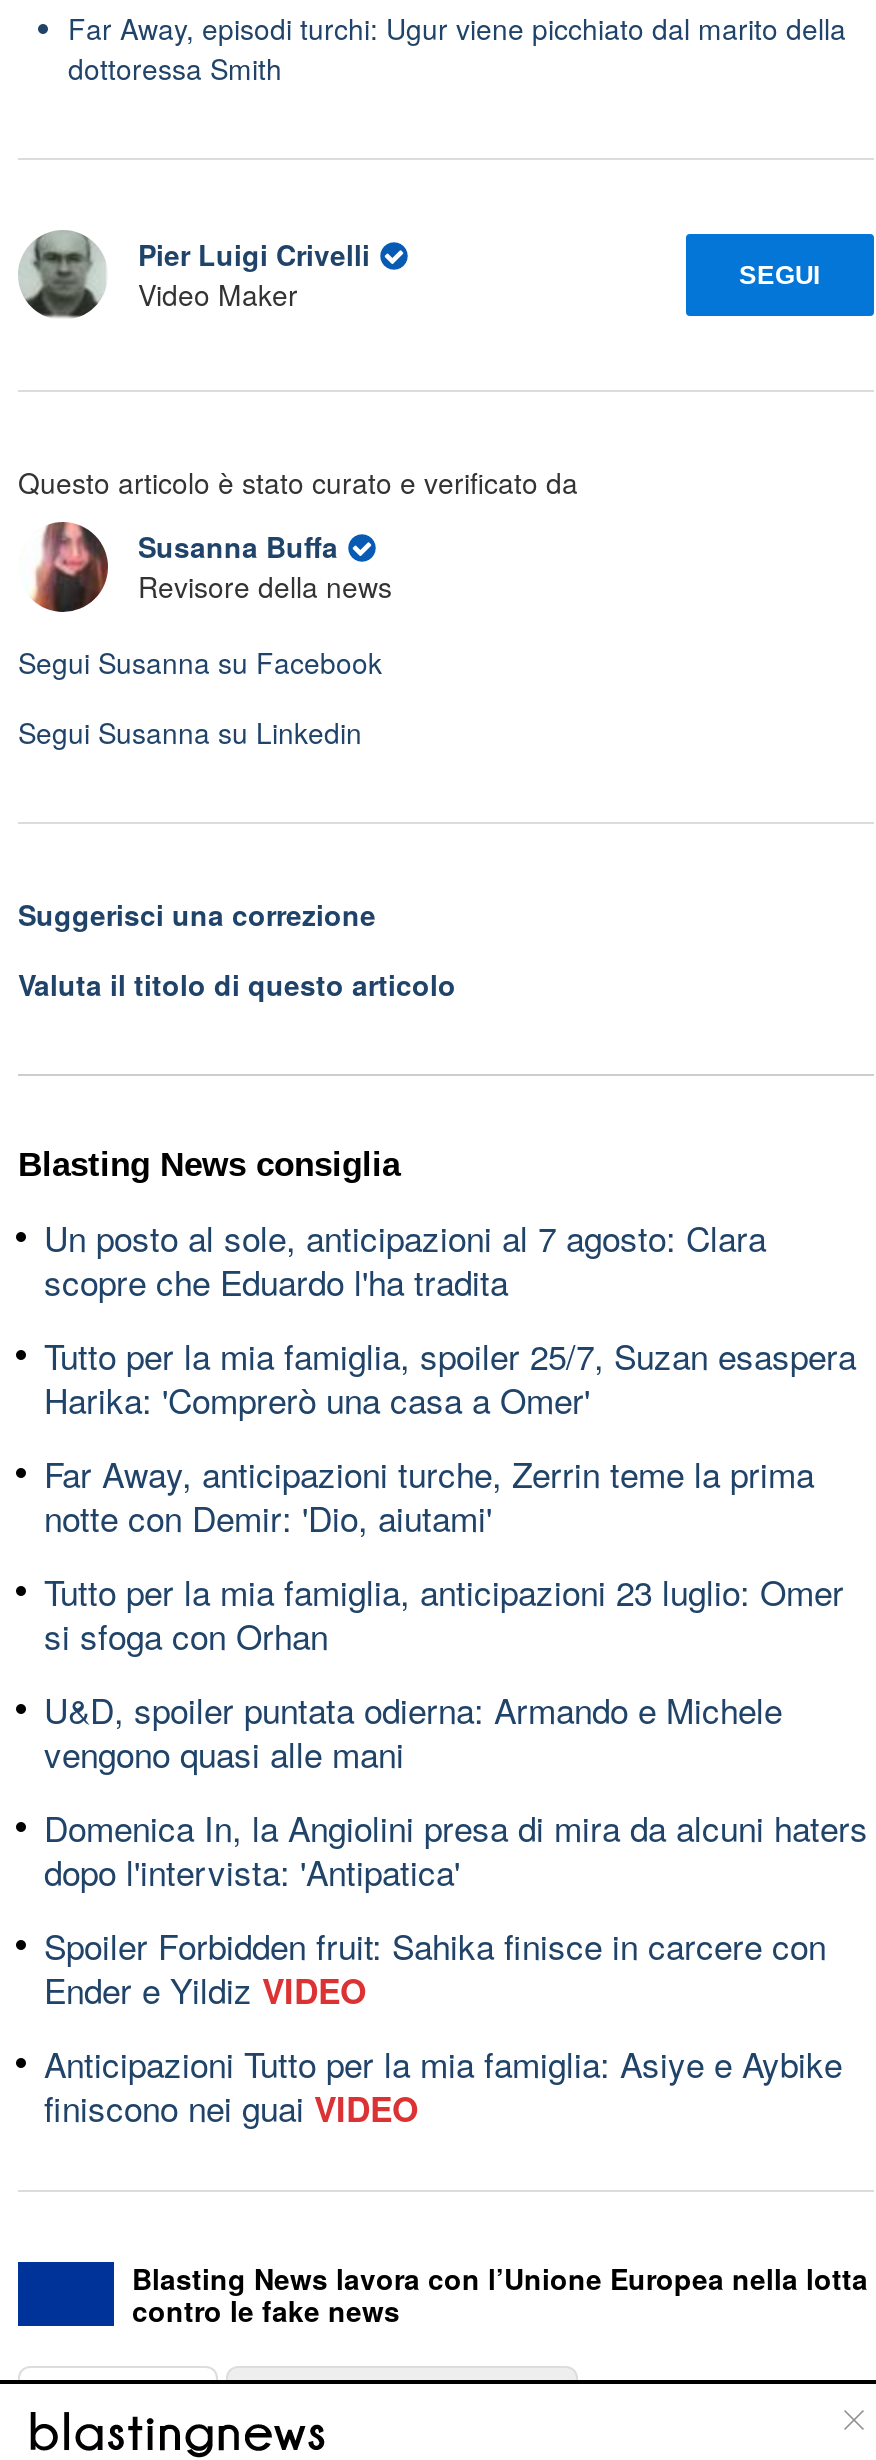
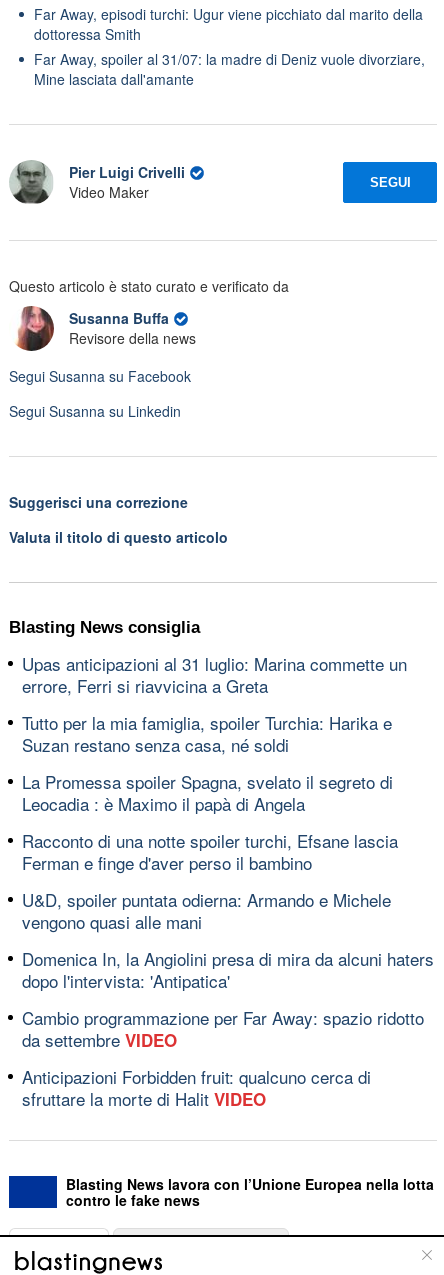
none -> [34,48,425,88] Far Away, spoiler al 31/07: la madre di Deniz vuole divorziare, | Mine lasciata dall'amante
[44,1211,766,1305] Un posto al sole, anticipazioni al 7 agosto: Clara | scopre che Eduardo l'ha tradita -> [22,650,407,697] Upas anticipazioni al 31 luglio: Marina commette un | errore, Ferri si riavvicina a Greta
[44,1329,856,1423] Tutto per la mia famiglia, spoiler 25/7, Suzan esaspera | Harika: 'Comprerò una casa a Omer' -> [22,709,392,756] Tutto per la mia famiglia, spoiler Turchia: Harika e | Suzan restano senza casa, né soldi
[44,1447,814,1541] Far Away, anticipazioni turche, Zerrin teme la prima | notte con Demir: 'Dio, aiutami' -> [22,768,393,815] La Promessa spoiler Spagna, svelato il segreto di | Leocadia : è Maximo il papà di Angela
[44,1565,844,1659] Tutto per la mia famiglia, anticipazioni 23 luglio: Omer | si sfoga con Orhan -> [22,827,398,874] Racconto di una notte spoiler turchi, Efsane lascia | Ferman e finge d'aver perso il bambino
[44,1919,826,2013] Spoiler Forbidden fruit: Sahika finisce in carcere con | Ender e Yildiz VIDEO -> [22,1004,424,1051] Cambio programmazione per Far Away: spazio ridotto | da settembre VIDEO
[44,2037,842,2131] Anticipazioni Tutto per la mia famiglia: Asiye e Aybike | finiscono nei guai VIDEO -> [22,1063,371,1110] Anticipazioni Forbidden fruit: qualcuno cerca di | sfruttare la morte di Halit VIDEO

